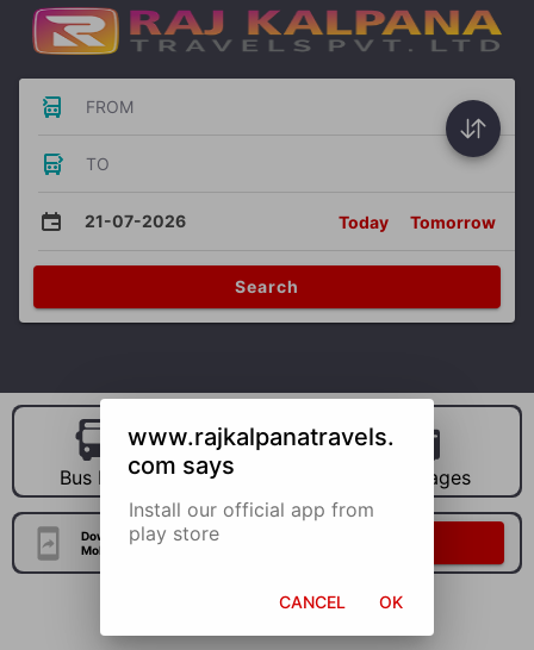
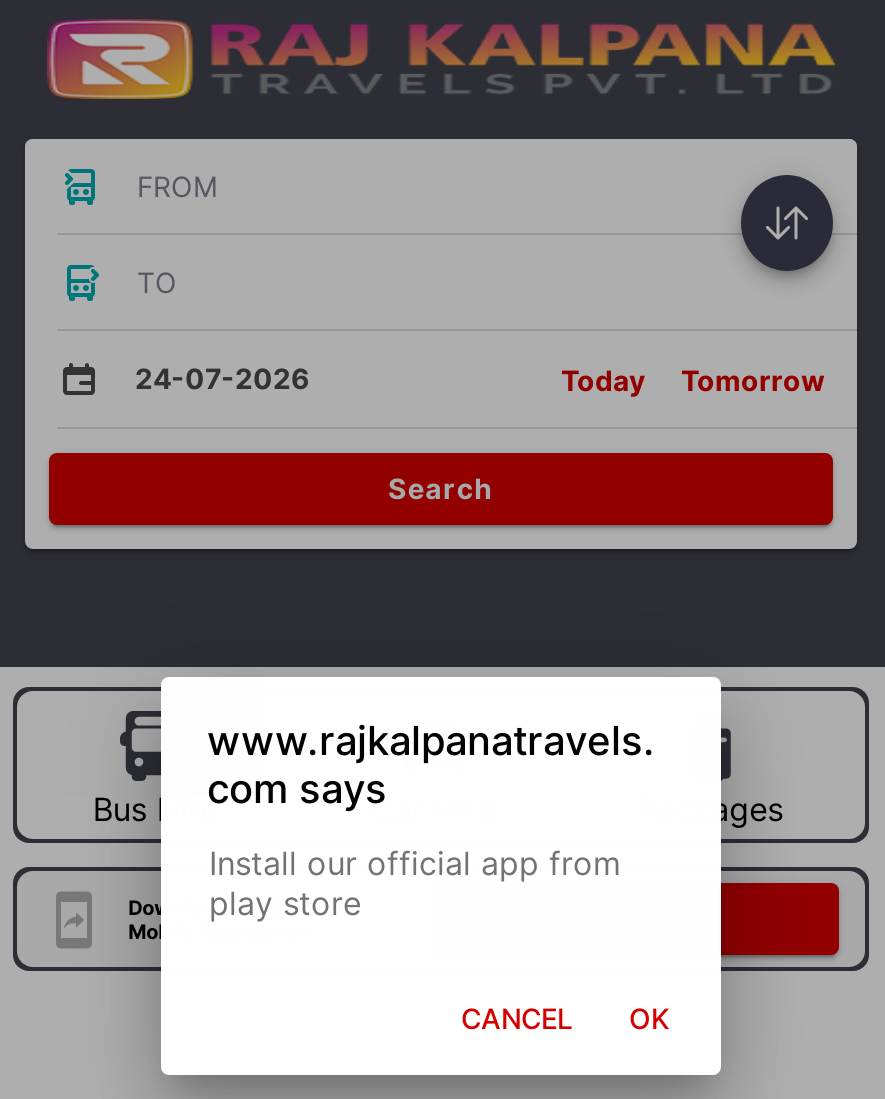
[85,211,186,231] 21-07-2026 -> [135,361,309,395] 24-07-2026

